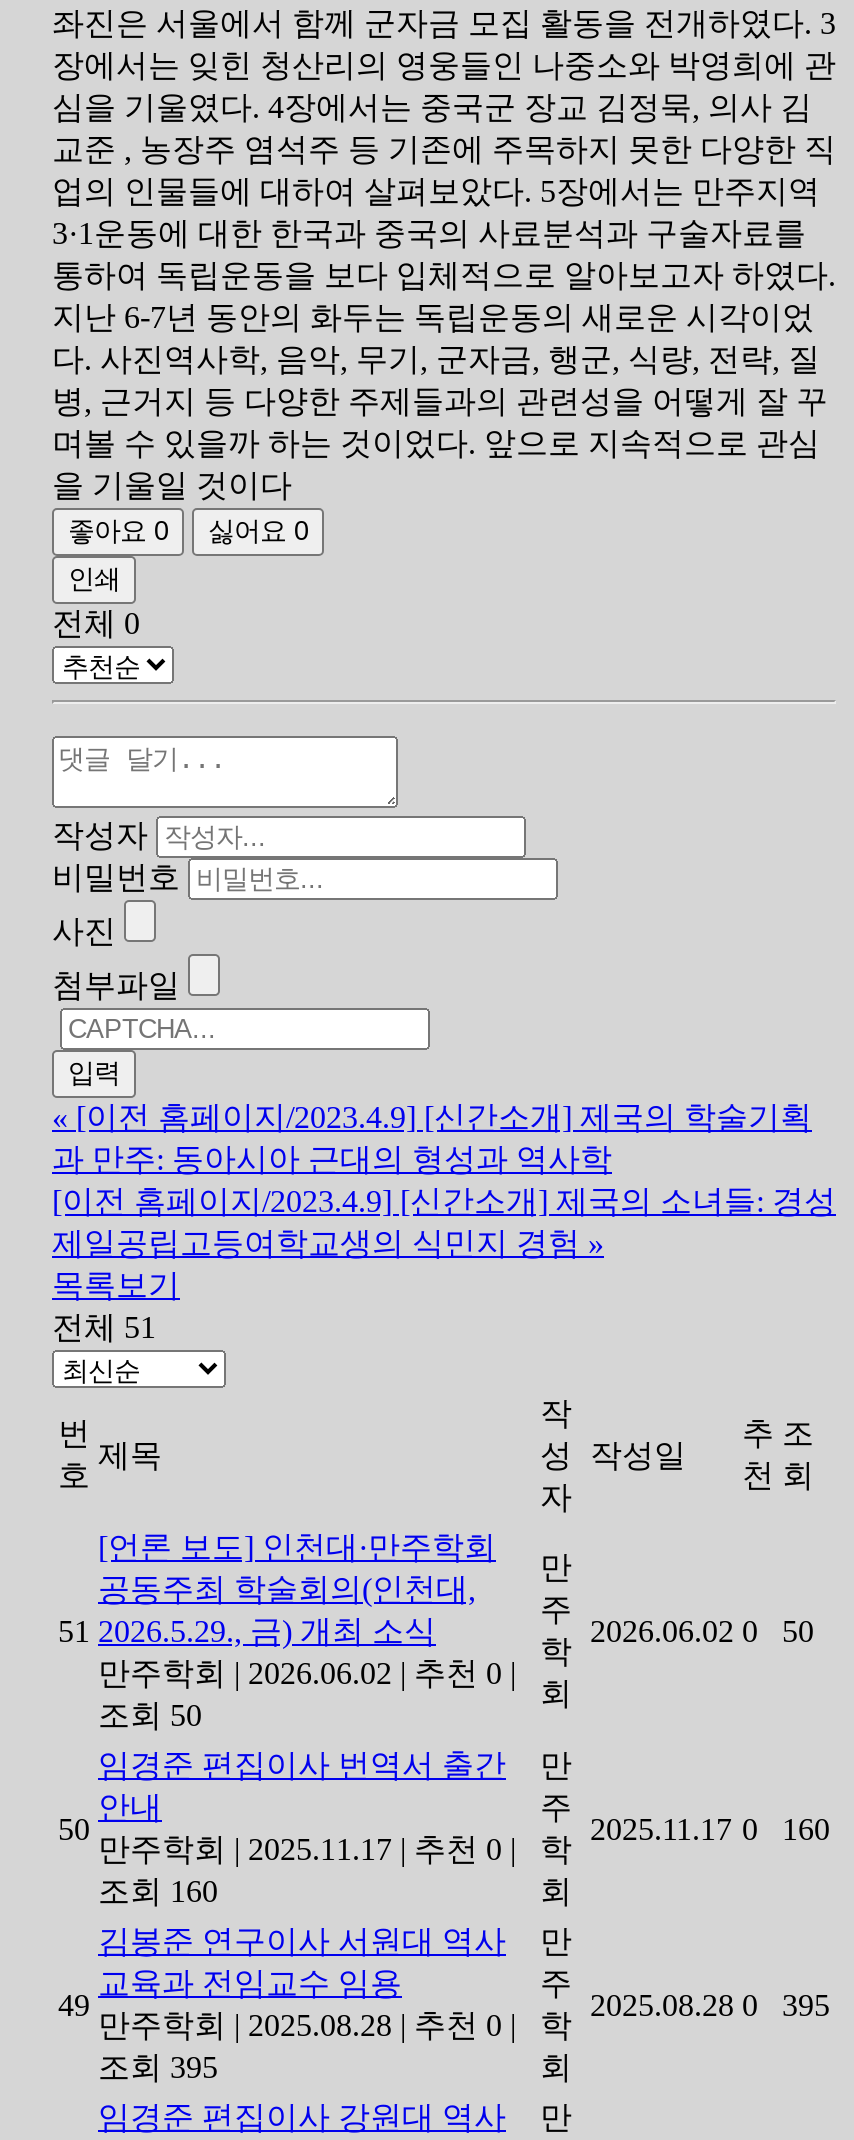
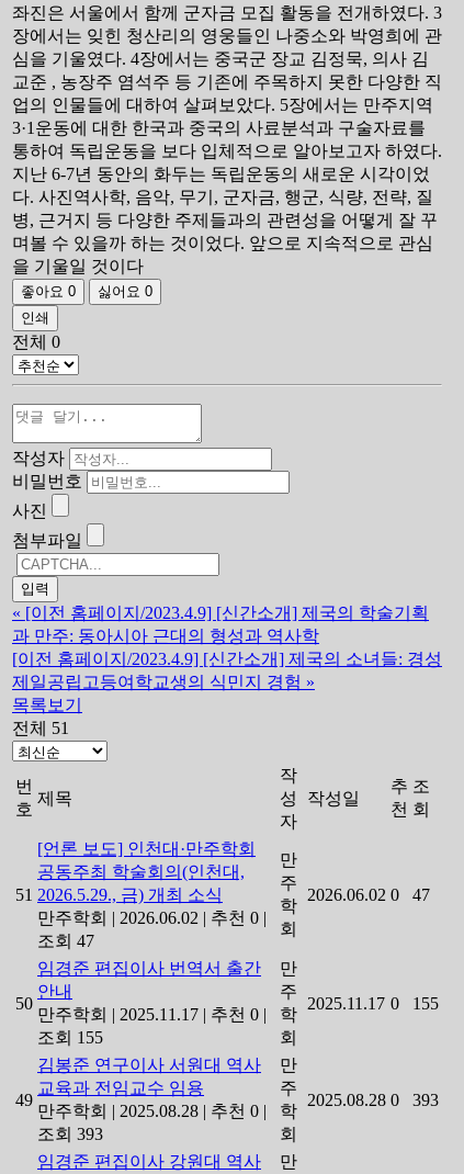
[590,1614,814,1648] 2026.06.02 0 50 -> [307,886,430,904] 2026.06.02 0 47
[98,1698,202,1732] 조회 50 -> [37,932,94,950] 조회 47
[590,1812,830,1846] 2025.11.17 0 160 -> [307,994,439,1013] 2025.11.17 0 155
[98,1874,218,1908] 조회 160 -> [37,1028,103,1047] 조회 155
[590,1988,830,2022] 2025.08.28 0 395 -> [307,1091,439,1109] 2025.08.28 0 393
[98,2050,218,2084] 조회 395 -> [37,1125,103,1143] 조회 393

